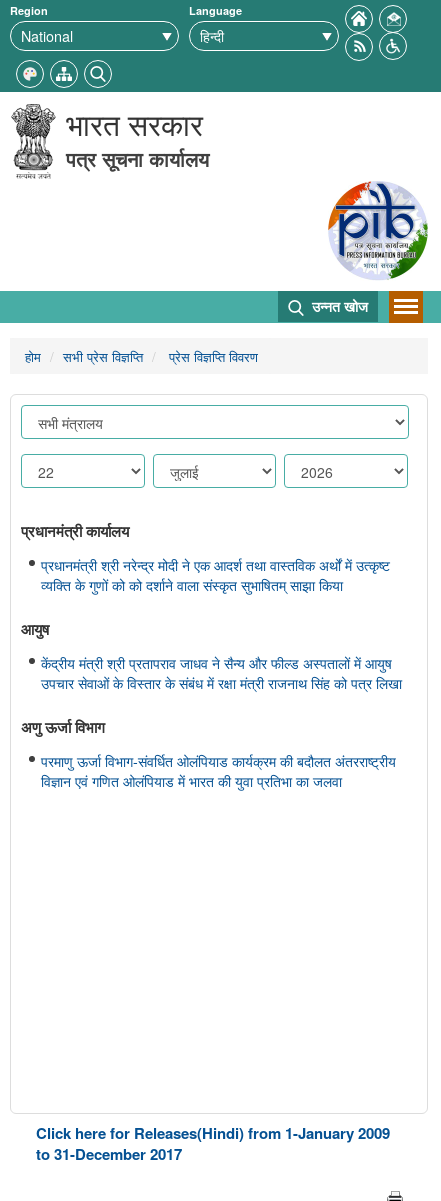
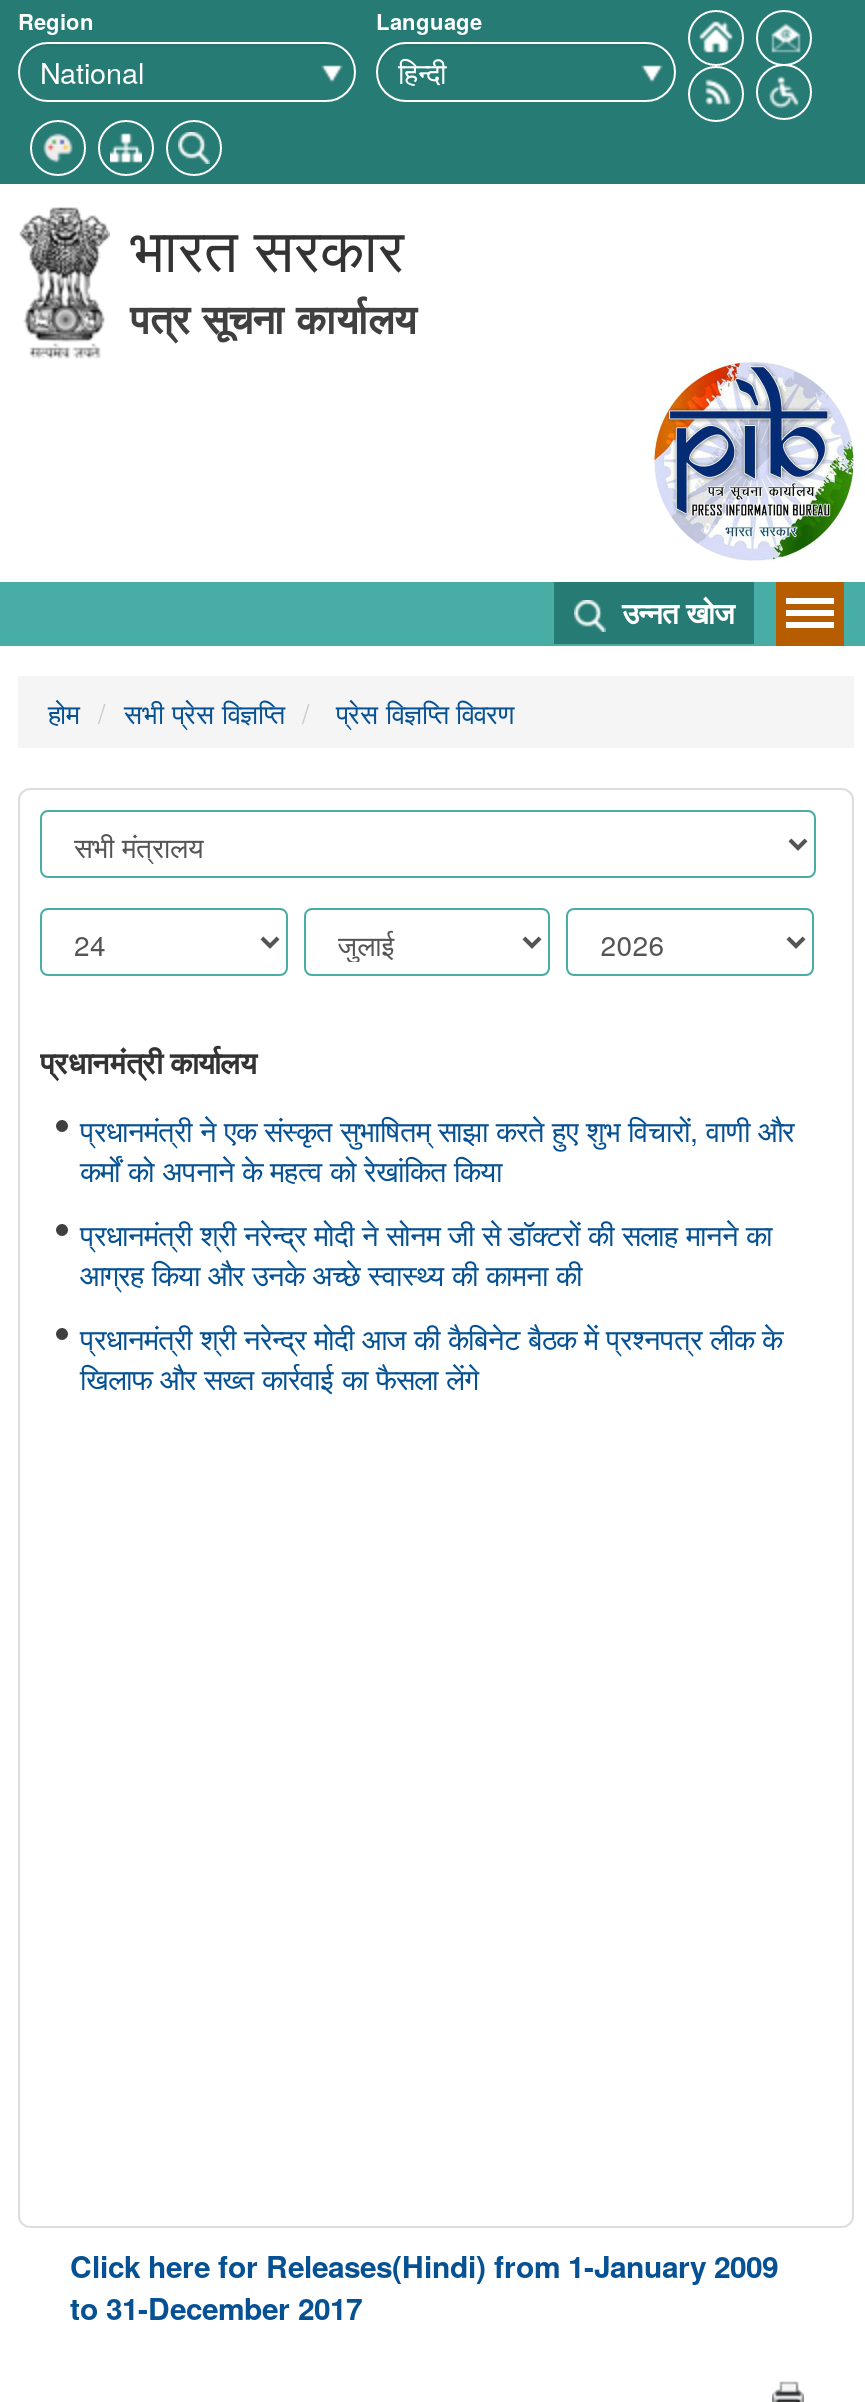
[21,554,402,791] प्रधानमंत्री श्री नरेन्द्र मोदी ने एक आदर्श तथा वास्तविक अर्थों में उत्कृष्ट | व्यक्ति के गुणों को को दर्शाने वाला संस्कृत सुभाषितम् साझा किया | आयुष | केंद्रीय मंत्री श्री प्रतापराव जाधव ने सैन्य और फील्ड अस्पतालों में आयुष | उपचार सेवाओं के विस्तार के संबंध में रक्षा मंत्री राजनाथ सिंह को पत्र लिखा | अणु ऊर्जा विभाग | परमाणु ऊर्जा विभाग-संवर्धित ओलंपियाड कार्यक्रम की बदौलत अंतरराष्ट्रीय | विज्ञान एवं गणित ओलंपियाड में भारत की युवा प्रतिभा का जलवा -> [80,1108,794,1398] प्रधानमंत्री ने एक संस्कृत सुभाषितम् साझा करते हुए शुभ विचारों, वाणी और | कर्मों को अपनाने के महत्व को रेखांकित किया | प्रधानमंत्री श्री नरेन्द्र मोदी ने सोनम जी से डॉक्टरों की सलाह मानने का | आग्रह किया और उनके अच्छे स्वास्थ्य की कामना की | प्रधानमंत्री श्री नरेन्द्र मोदी आज की कैबिनेट बैठक में प्रश्नपत्र लीक के | खिलाफ और सख्त कार्रवाई का फैसला लेंगे

